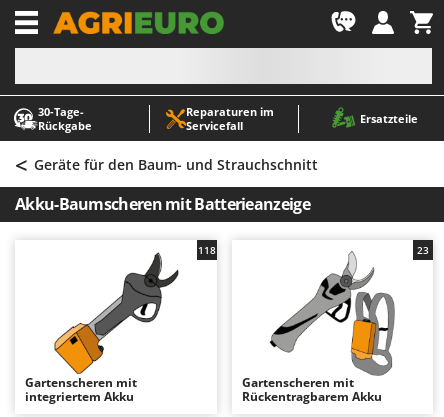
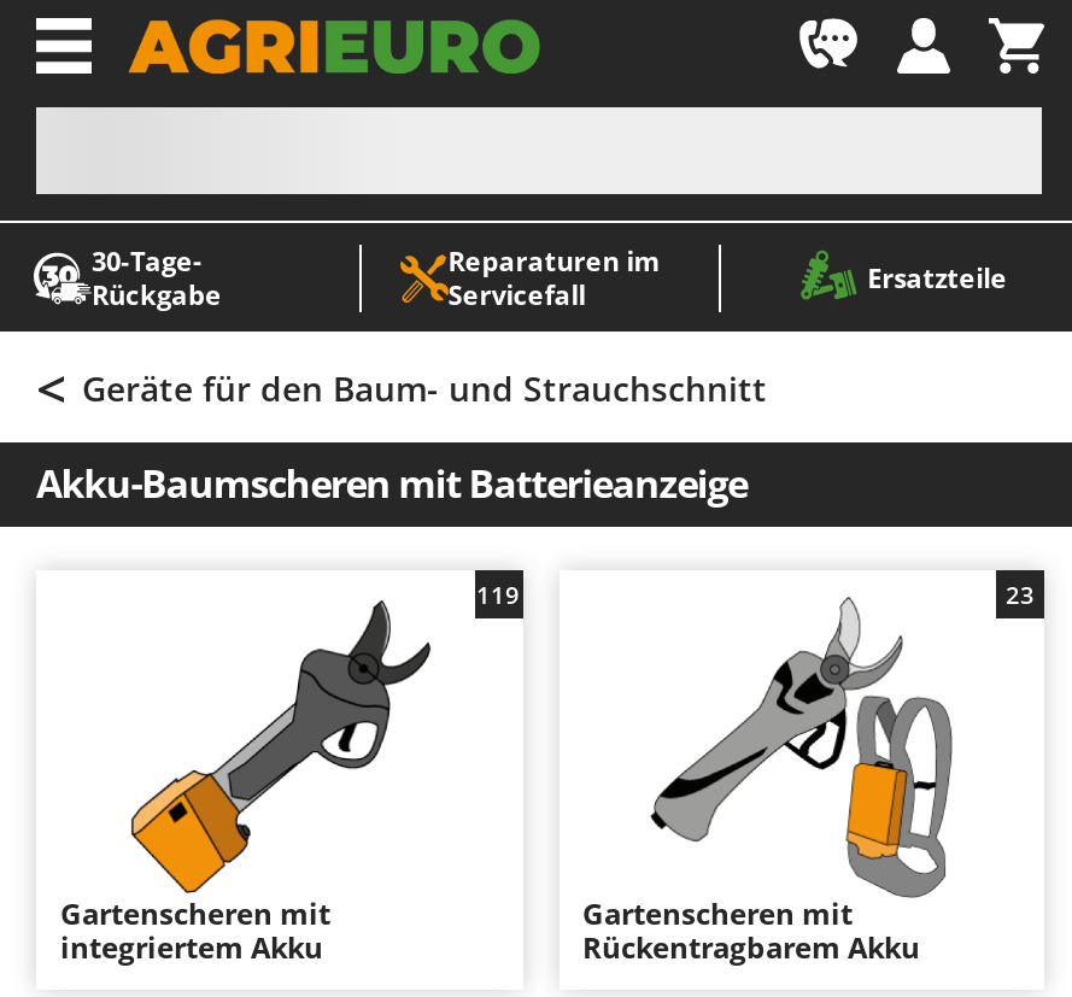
[197,243,215,257] 118 -> [476,577,520,611] 119

